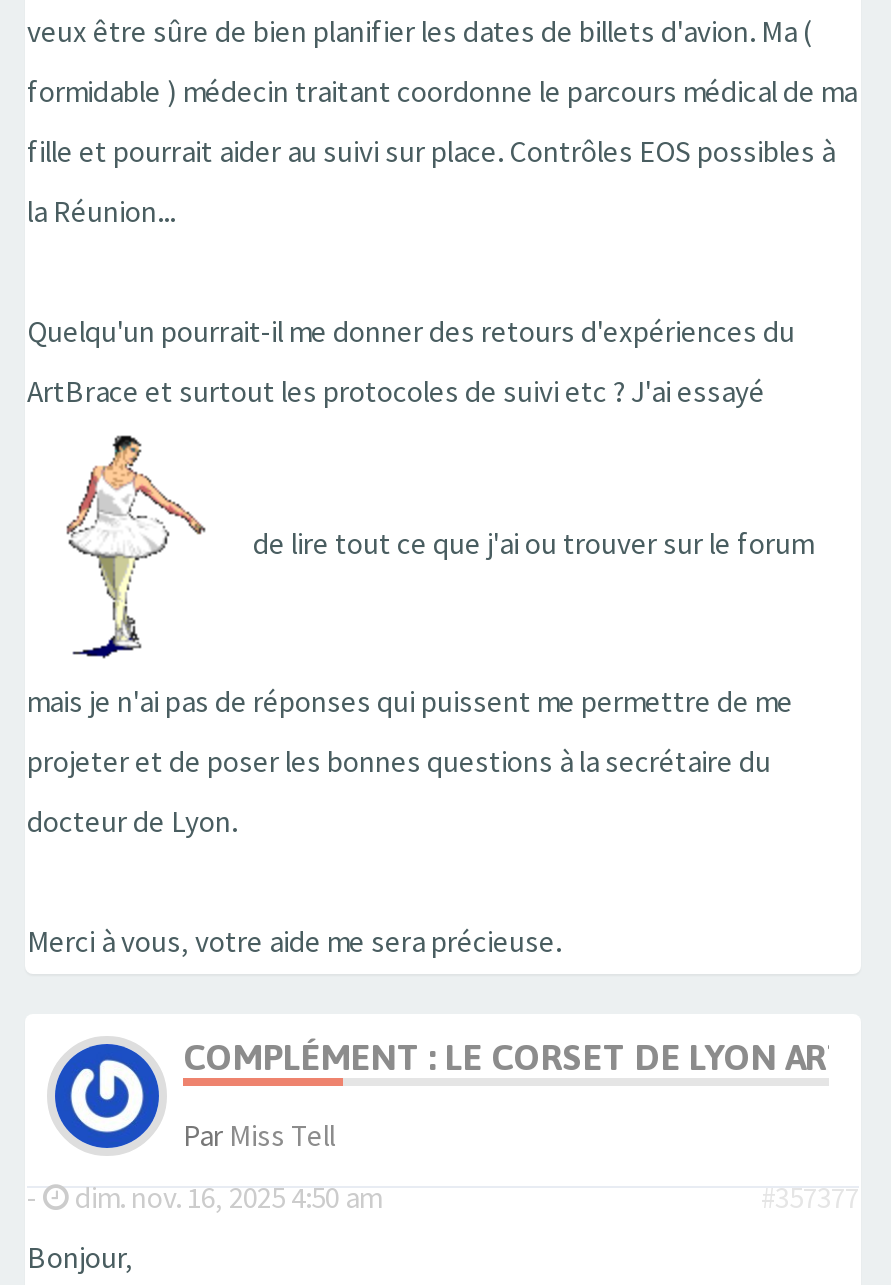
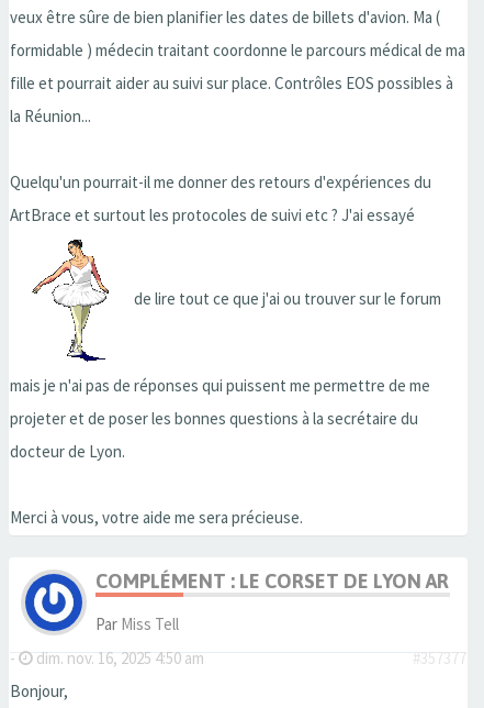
[67,432,207,660] [image] -> [32,237,110,363] [image]

